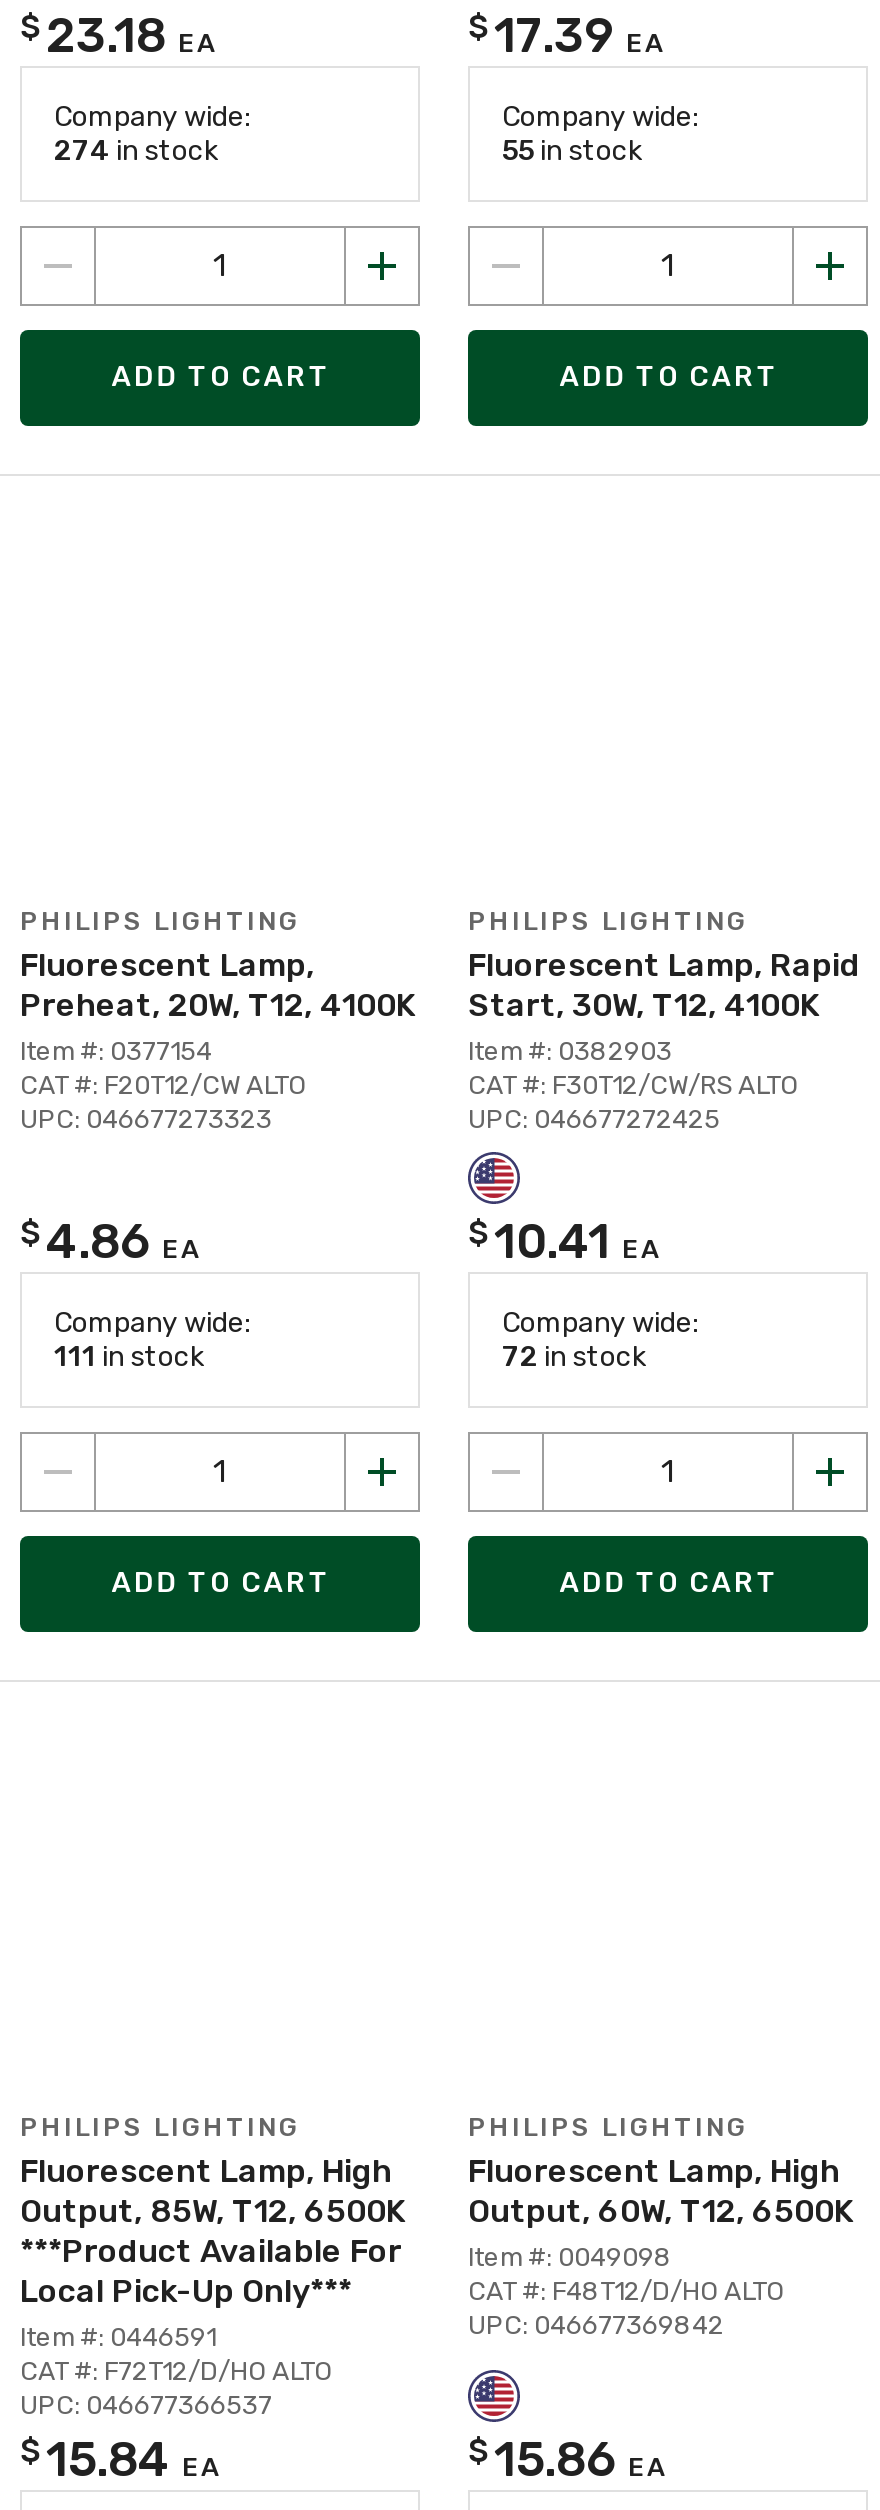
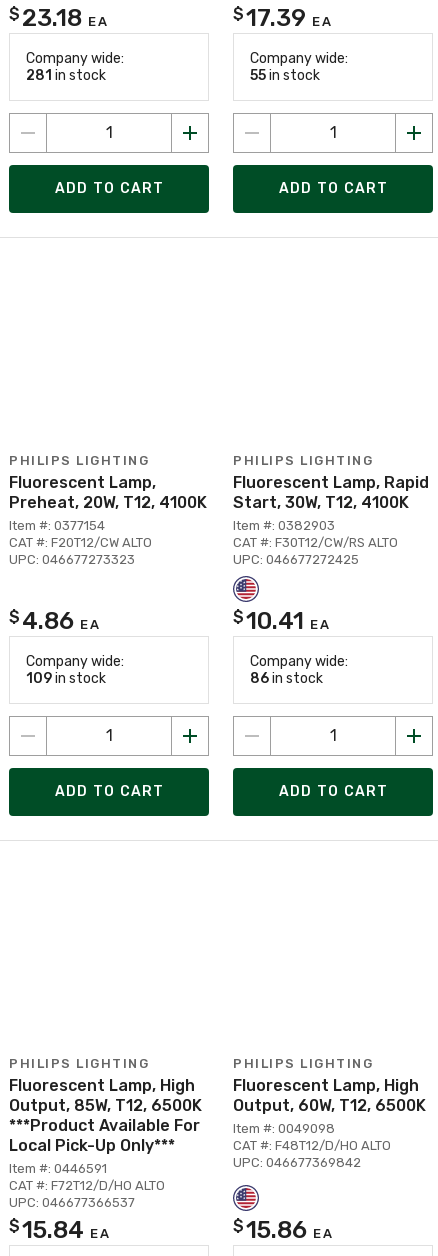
[54,134,218,168] 274 in stock -> [26,67,106,84] 281 in stock
[54,1340,204,1374] 111 in stock -> [26,670,106,687] 109 in stock
[502,1340,646,1374] 72 in stock -> [250,670,323,687] 86 in stock

